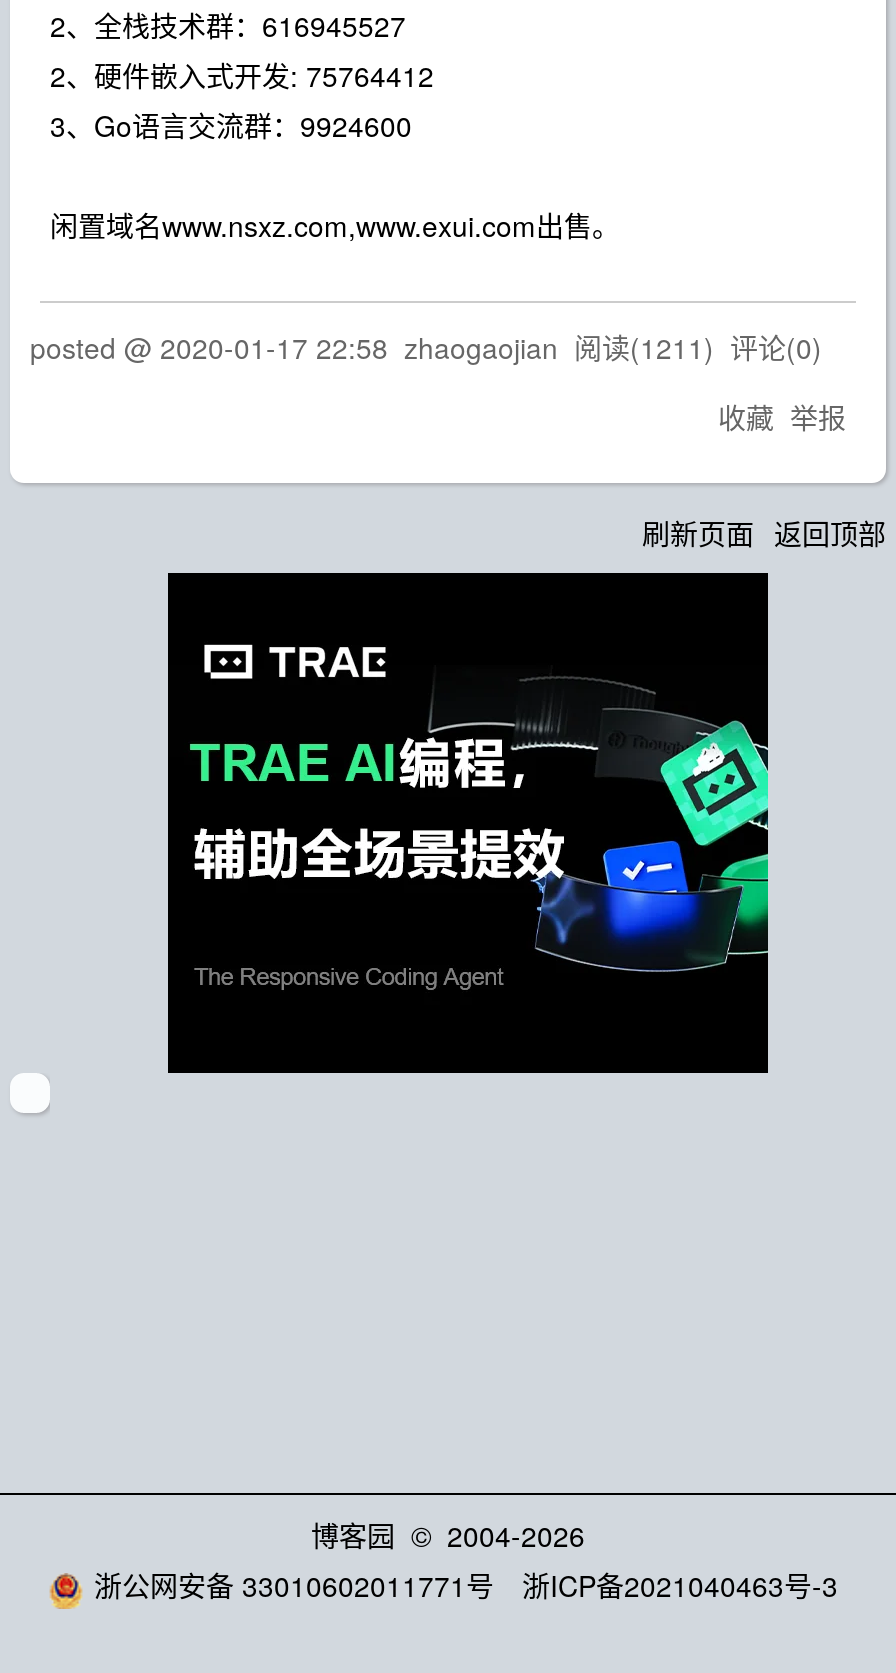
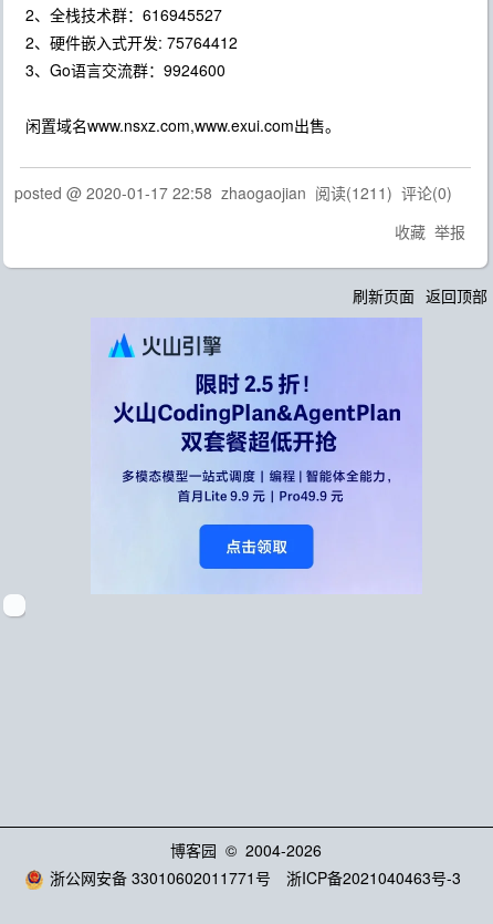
[166,570,770,1076] [image] -> [91,316,422,594] [image]

